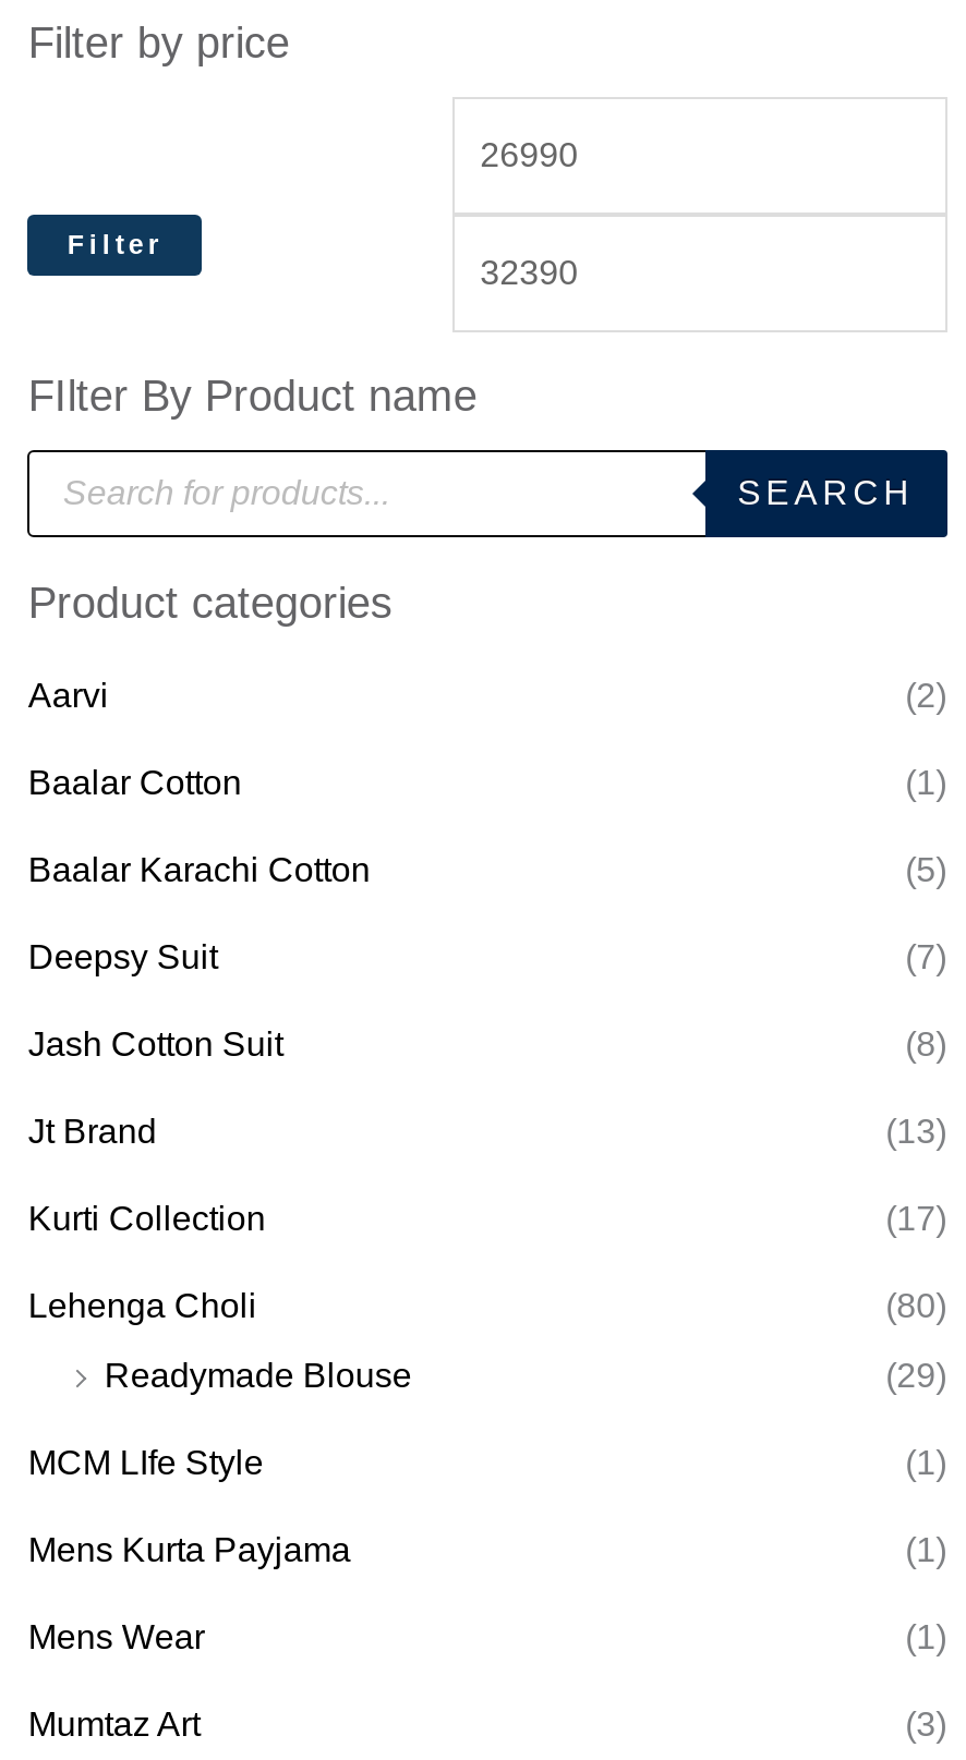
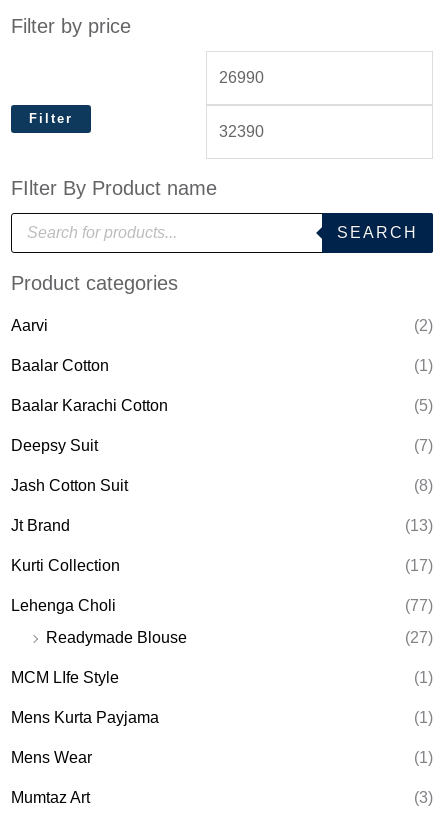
[886,1286,947,1323] (80) -> [405,597,433,614] (77)
[886,1356,947,1393] (29) -> [405,629,433,646] (27)

